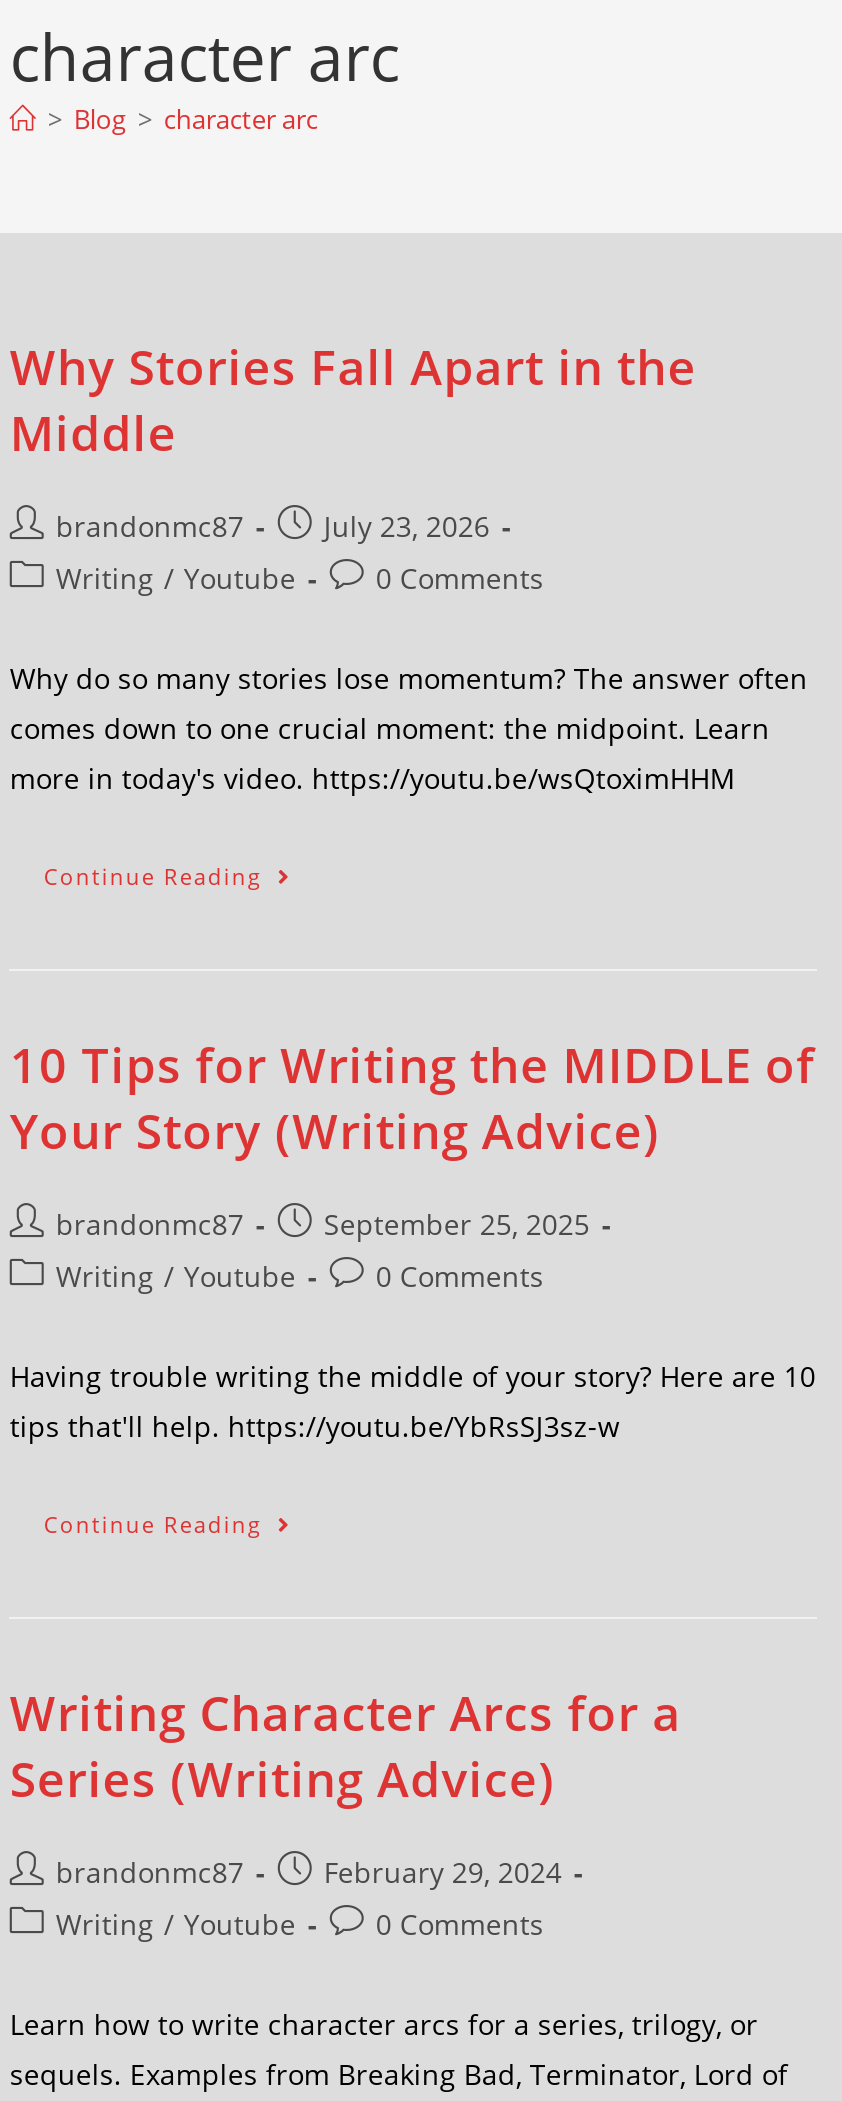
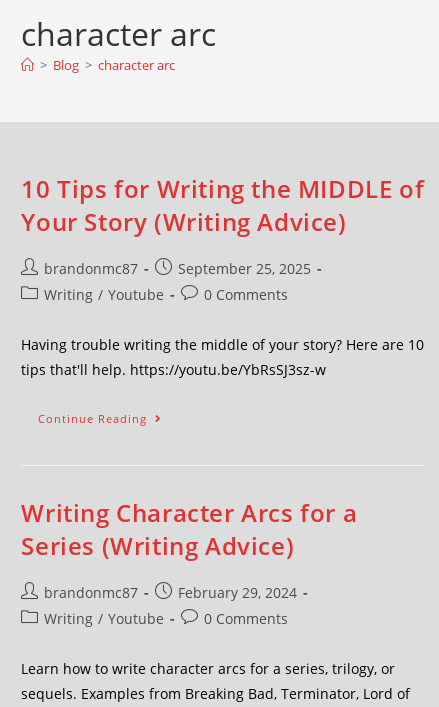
[10,333,808,891] Why Stories Fall Apart in the | Middle | brandonmc87 | July 23, 2026 | Writing / Youtube | 0 Comments | Why do so many stories lose momentum? The answer often | comes down to one crucial moment: the midpoint. Learn | more in today's video. https://youtu.be/wsQtoximHHM | Continue Reading -> none

